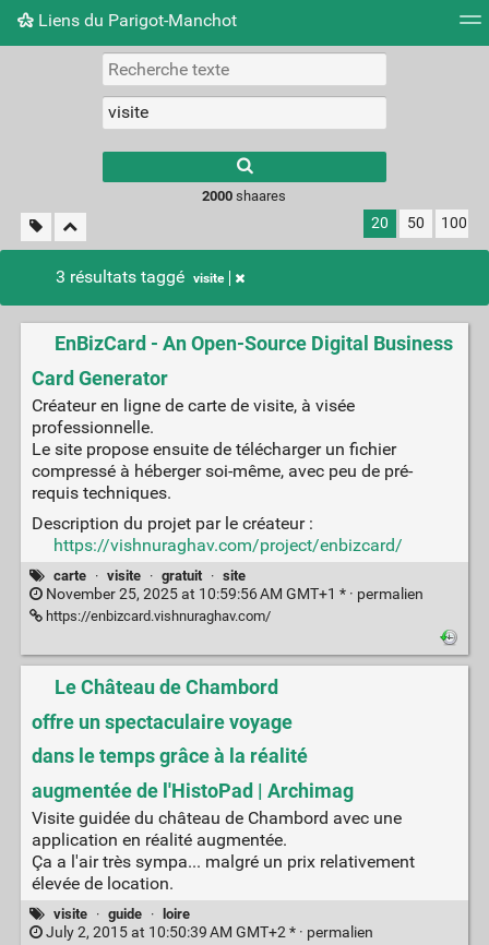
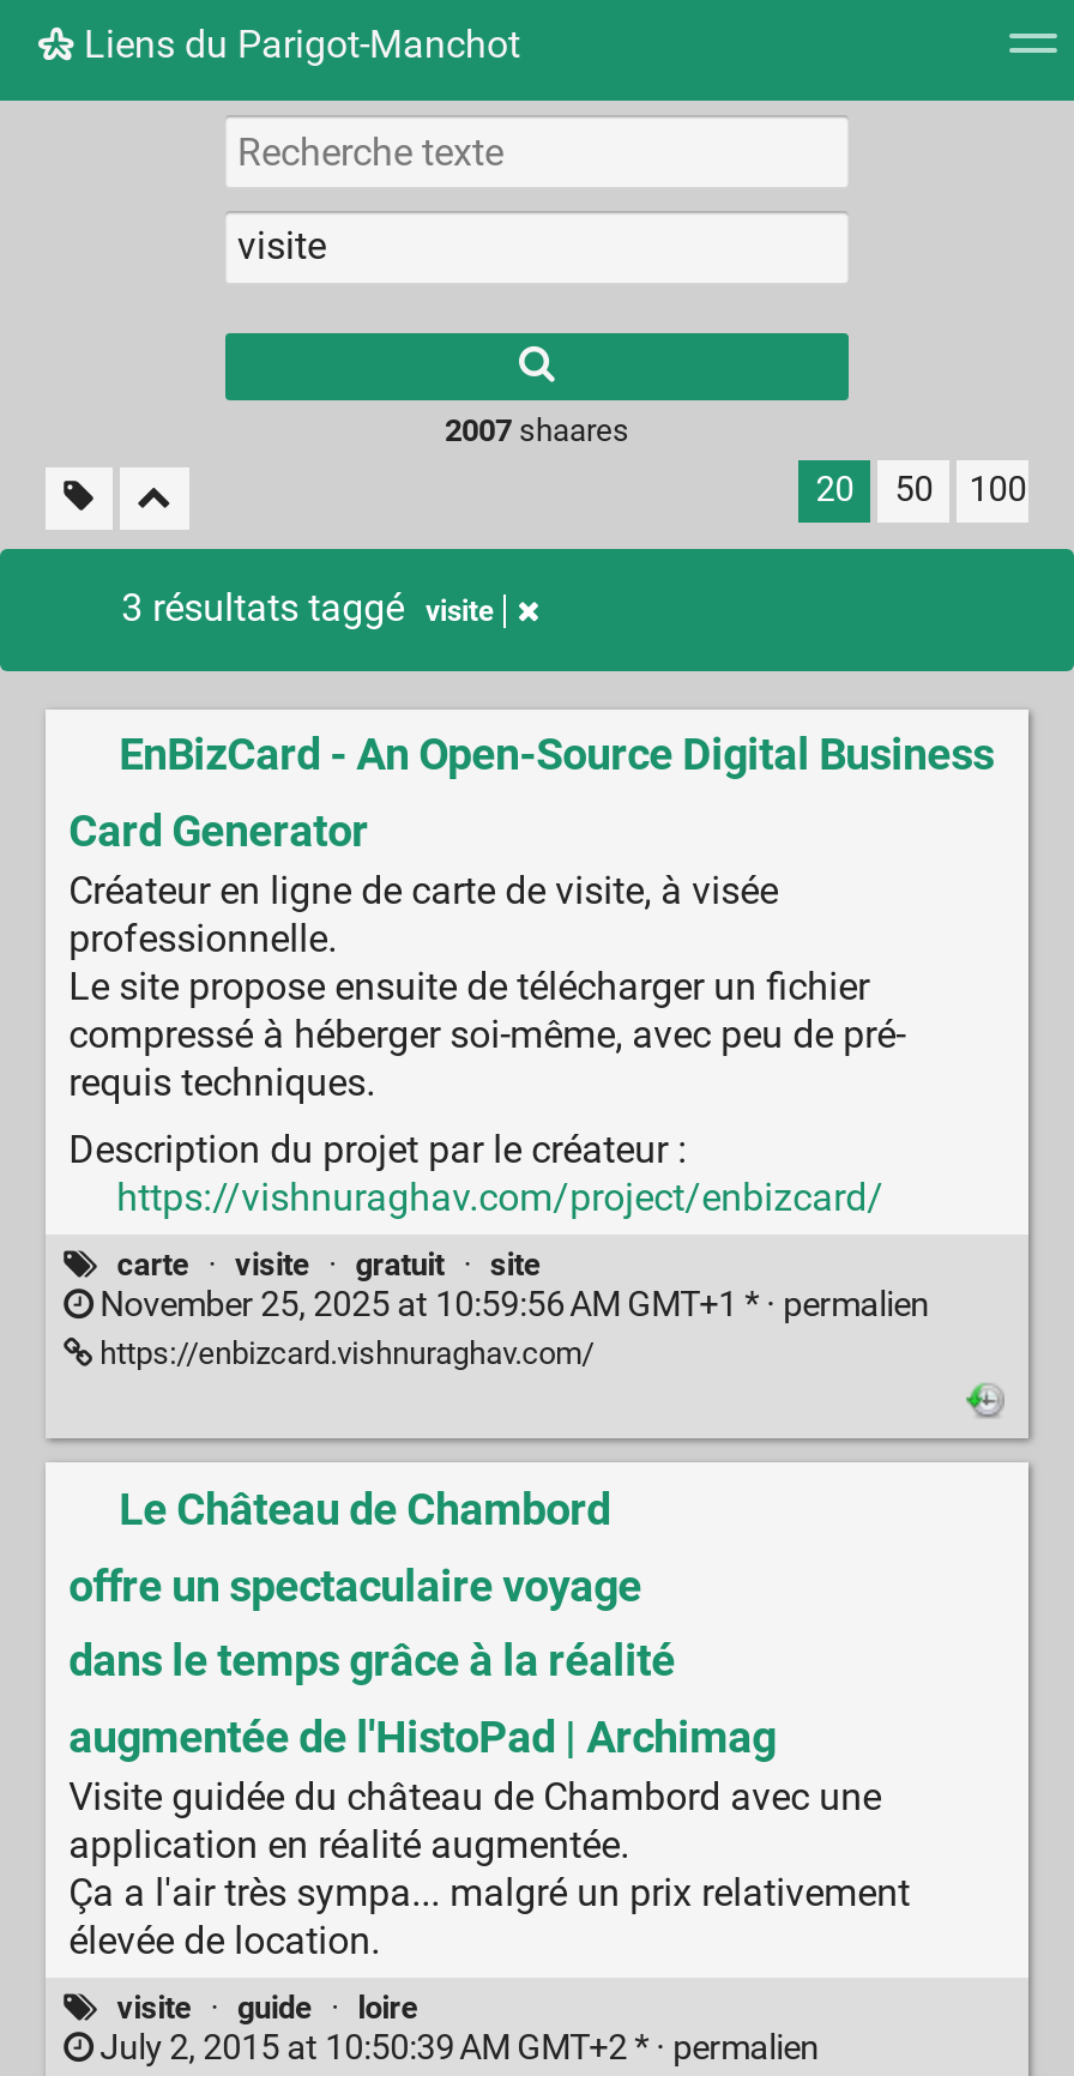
[202,187,287,204] 2000 shaares -> [445,412,629,448] 2007 shaares

